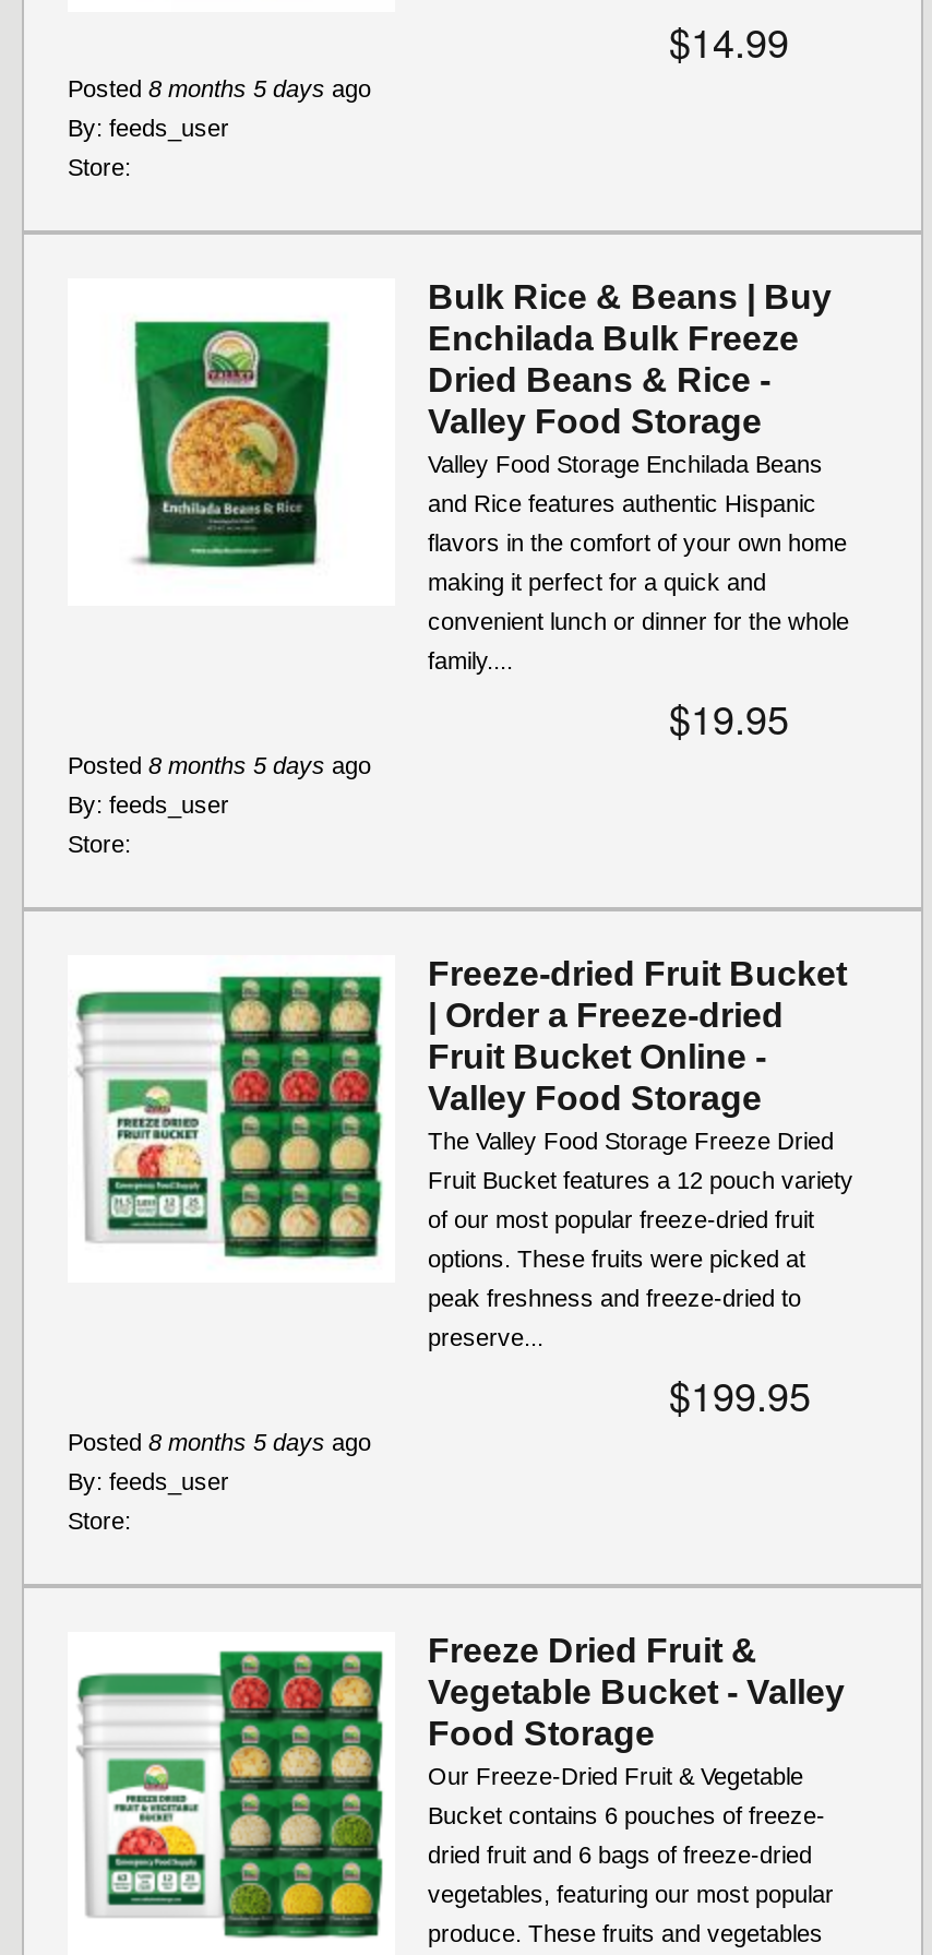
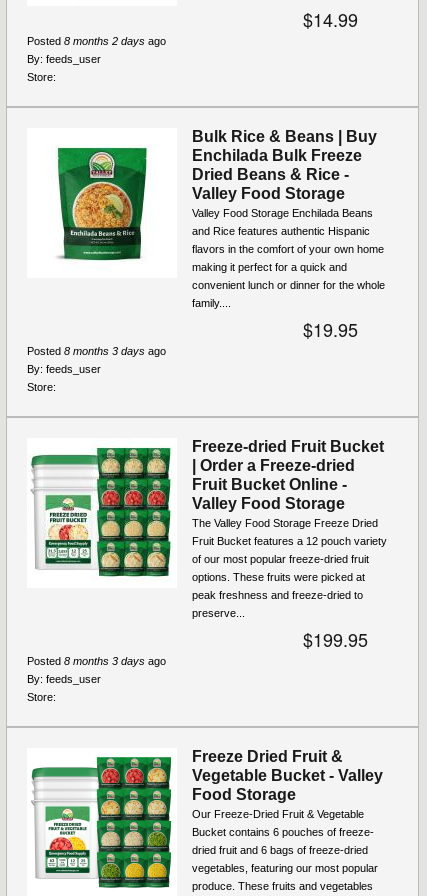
[68,74,371,101] Posted 8 months 5 days ago -> [27,35,166,47] Posted 8 months 2 days ago
[68,751,371,777] Posted 8 months 5 days ago -> [27,345,166,357] Posted 8 months 3 days ago
[68,1428,371,1454] Posted 8 months 5 days ago -> [27,655,166,667] Posted 8 months 3 days ago

